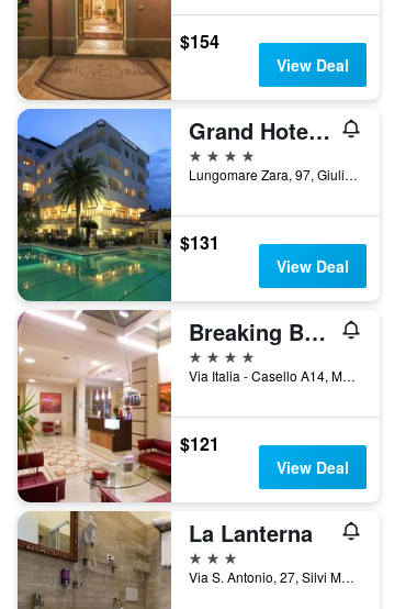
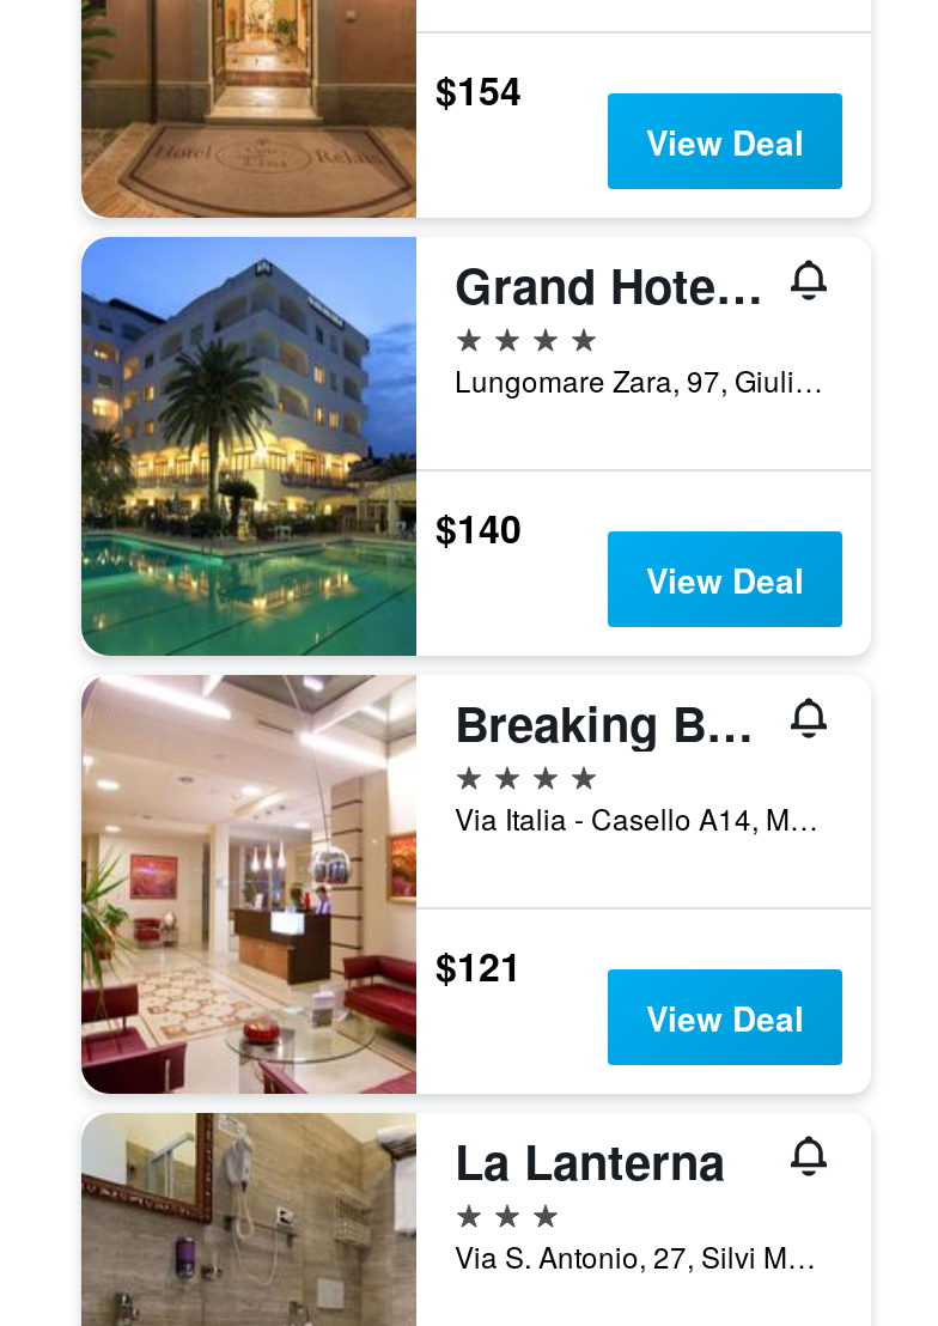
[180,229,219,254] $131 -> [435,499,522,554] $140

